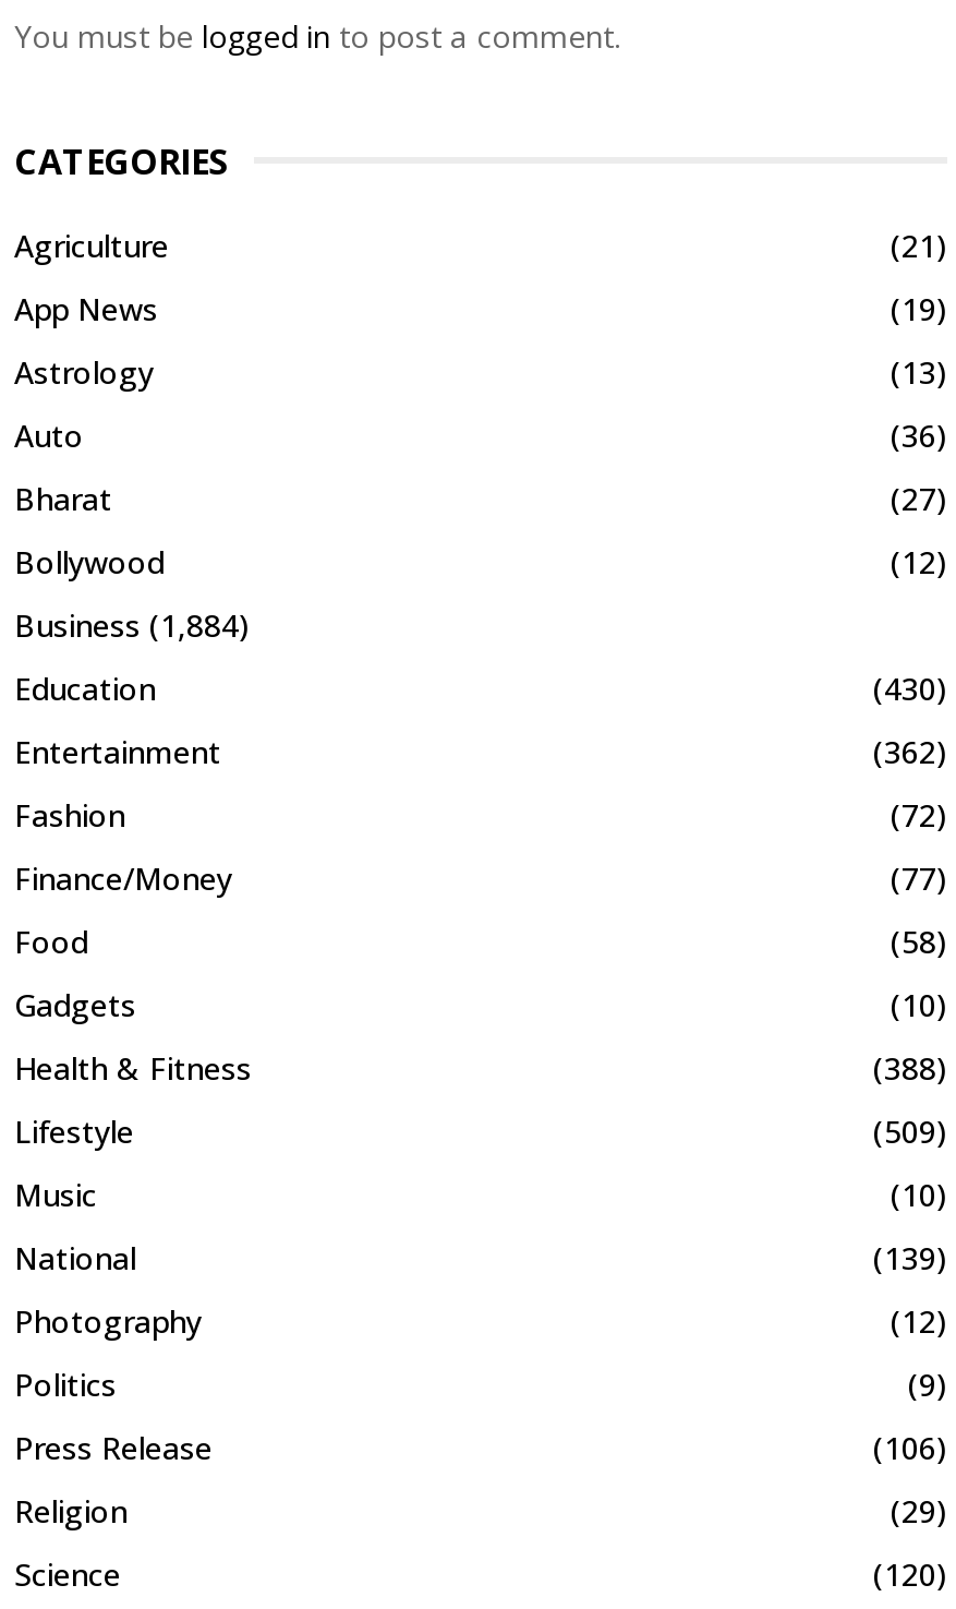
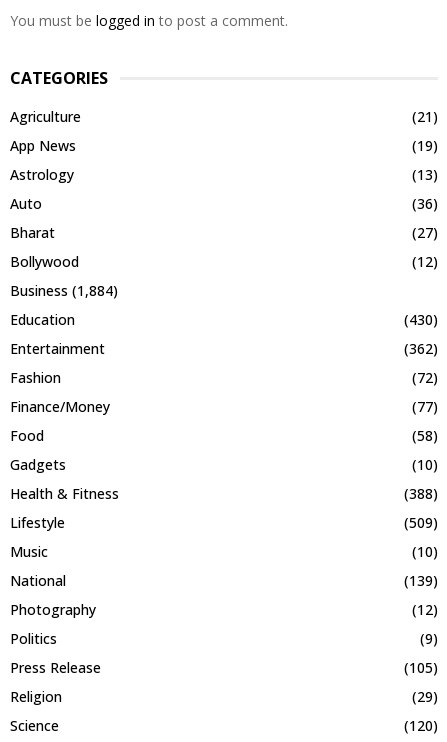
[873,1426,947,1468] (106) -> [404,658,438,677] (105)

